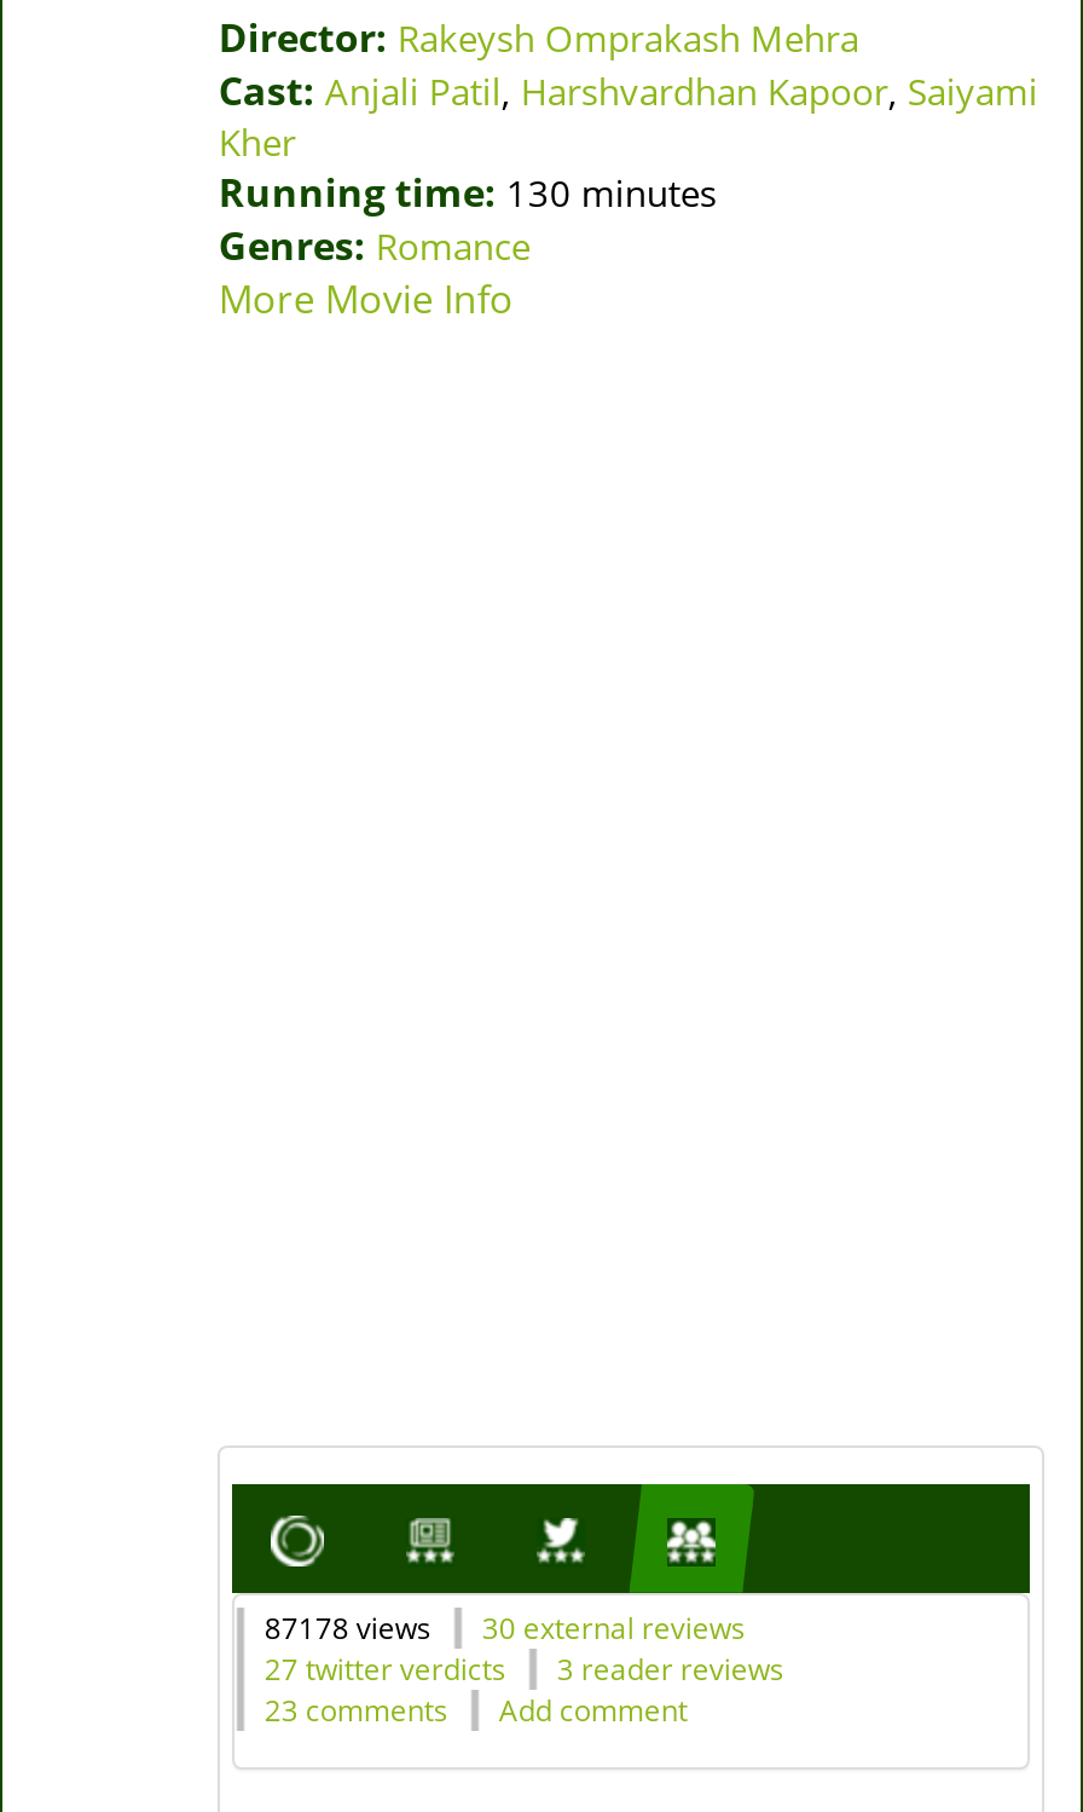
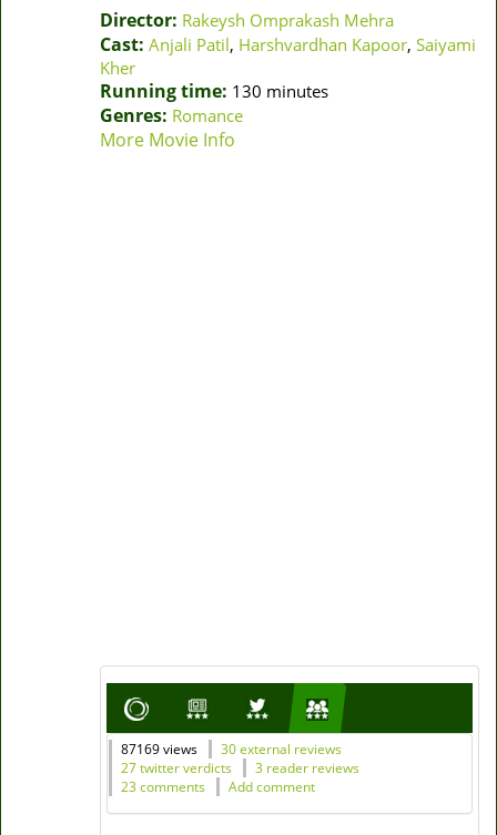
[264,1608,745,1649] 87178 views 30 external reviews -> [121,740,342,759] 87169 views 30 external reviews

